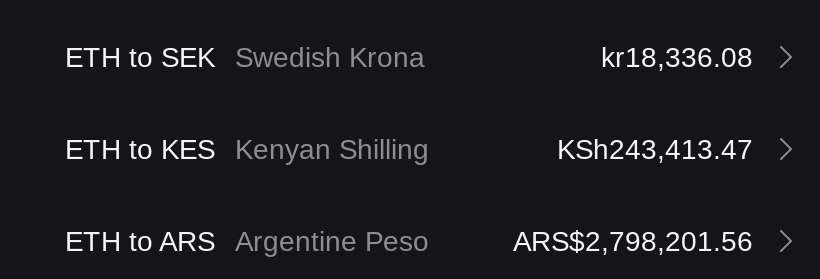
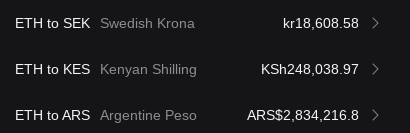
[601,41,753,73] kr18,336.08 -> [283,15,359,31] kr18,608.58
[557,133,753,165] KSh243,413.47 -> [261,61,359,77] KSh248,038.97
[513,225,753,257] ARS$2,798,201.56 -> [247,107,359,123] ARS$2,834,216.8

